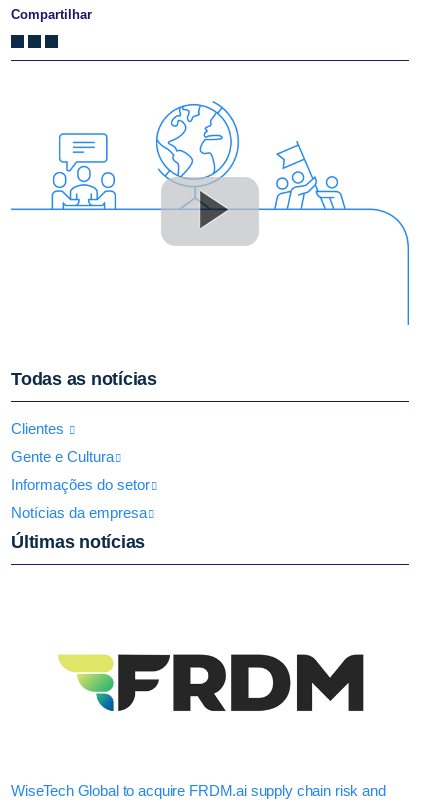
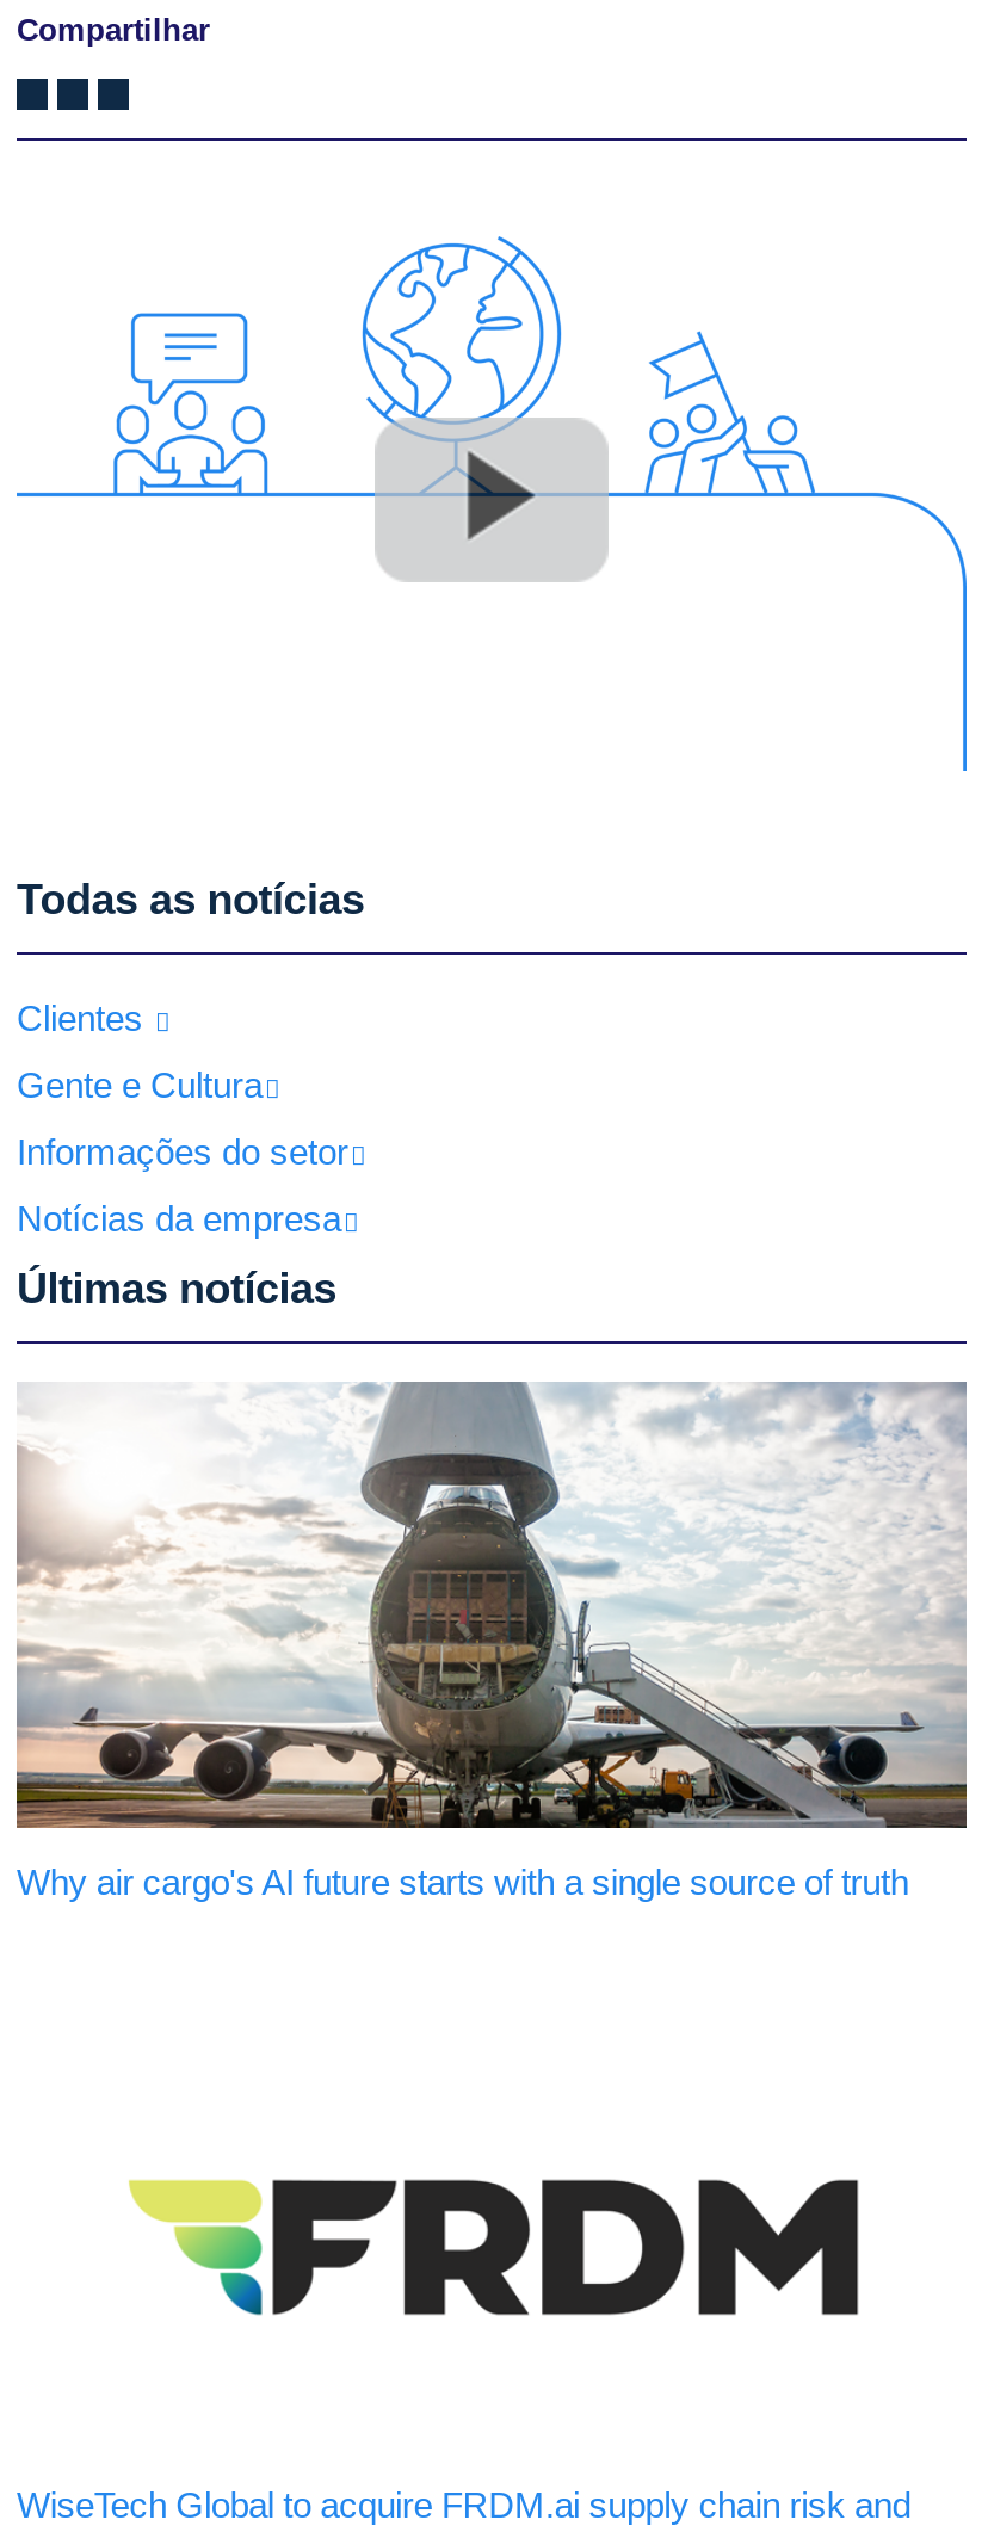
none -> [14,1379,969,1902] [image] | Why air cargo's AI future starts with a single source of truth

